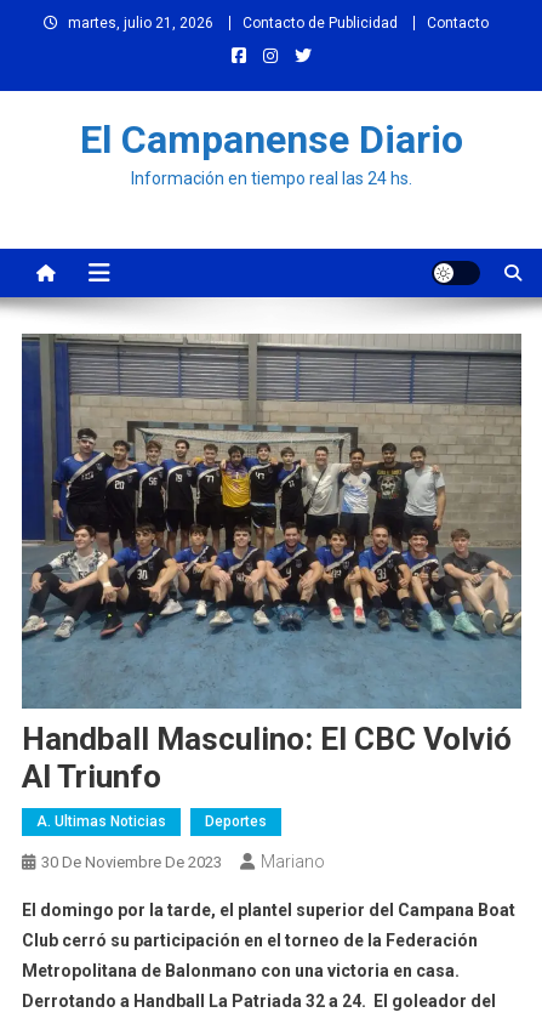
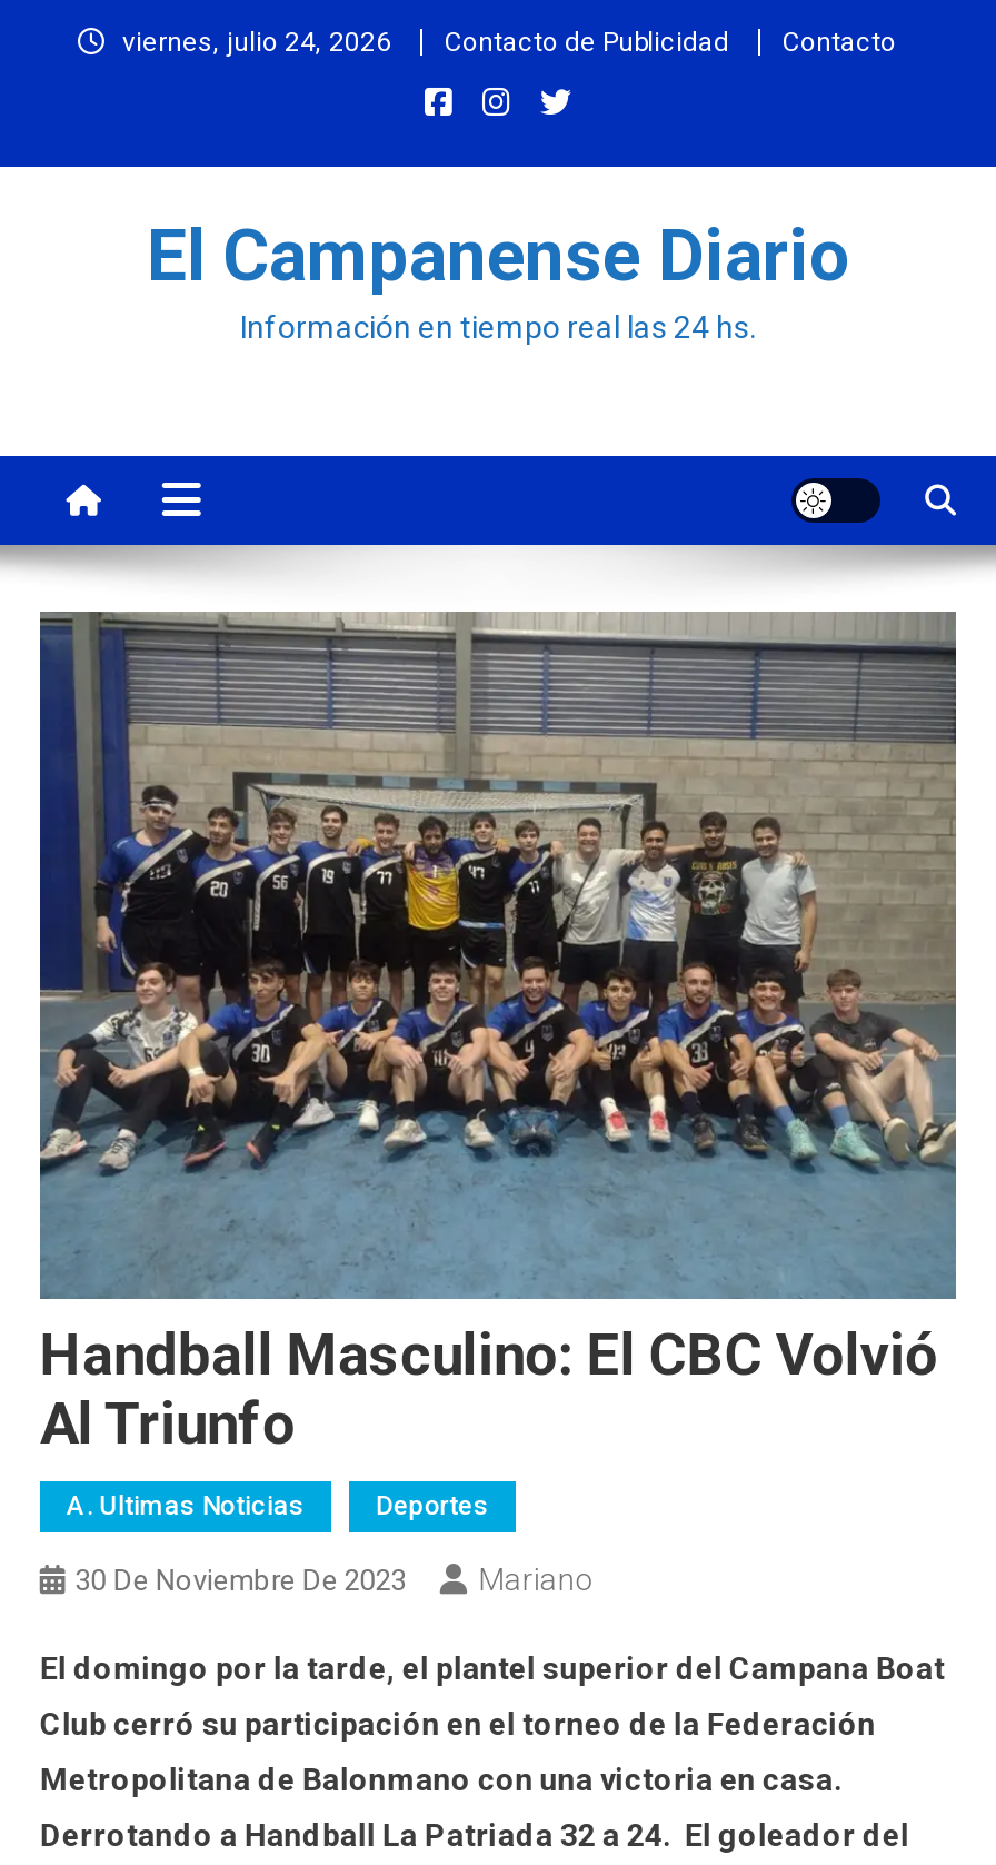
[67,15,213,32] martes, julio 21, 2026 -> [122,27,391,58] viernes, julio 24, 2026

